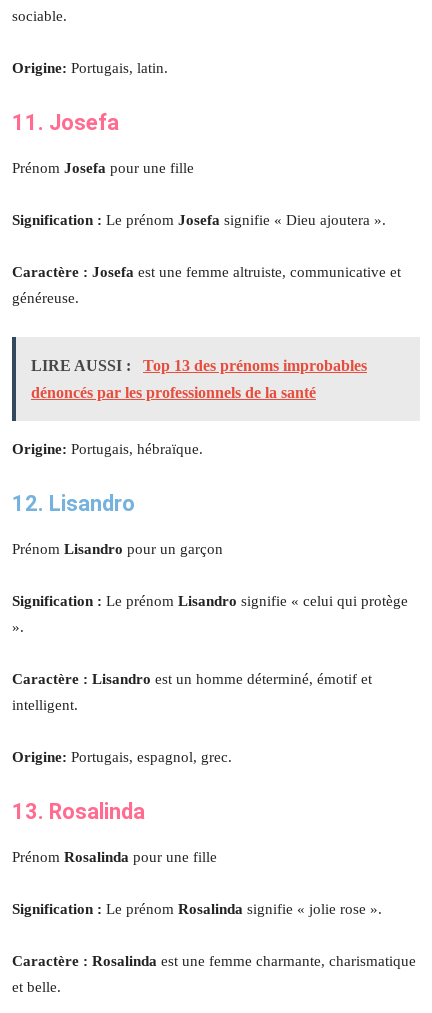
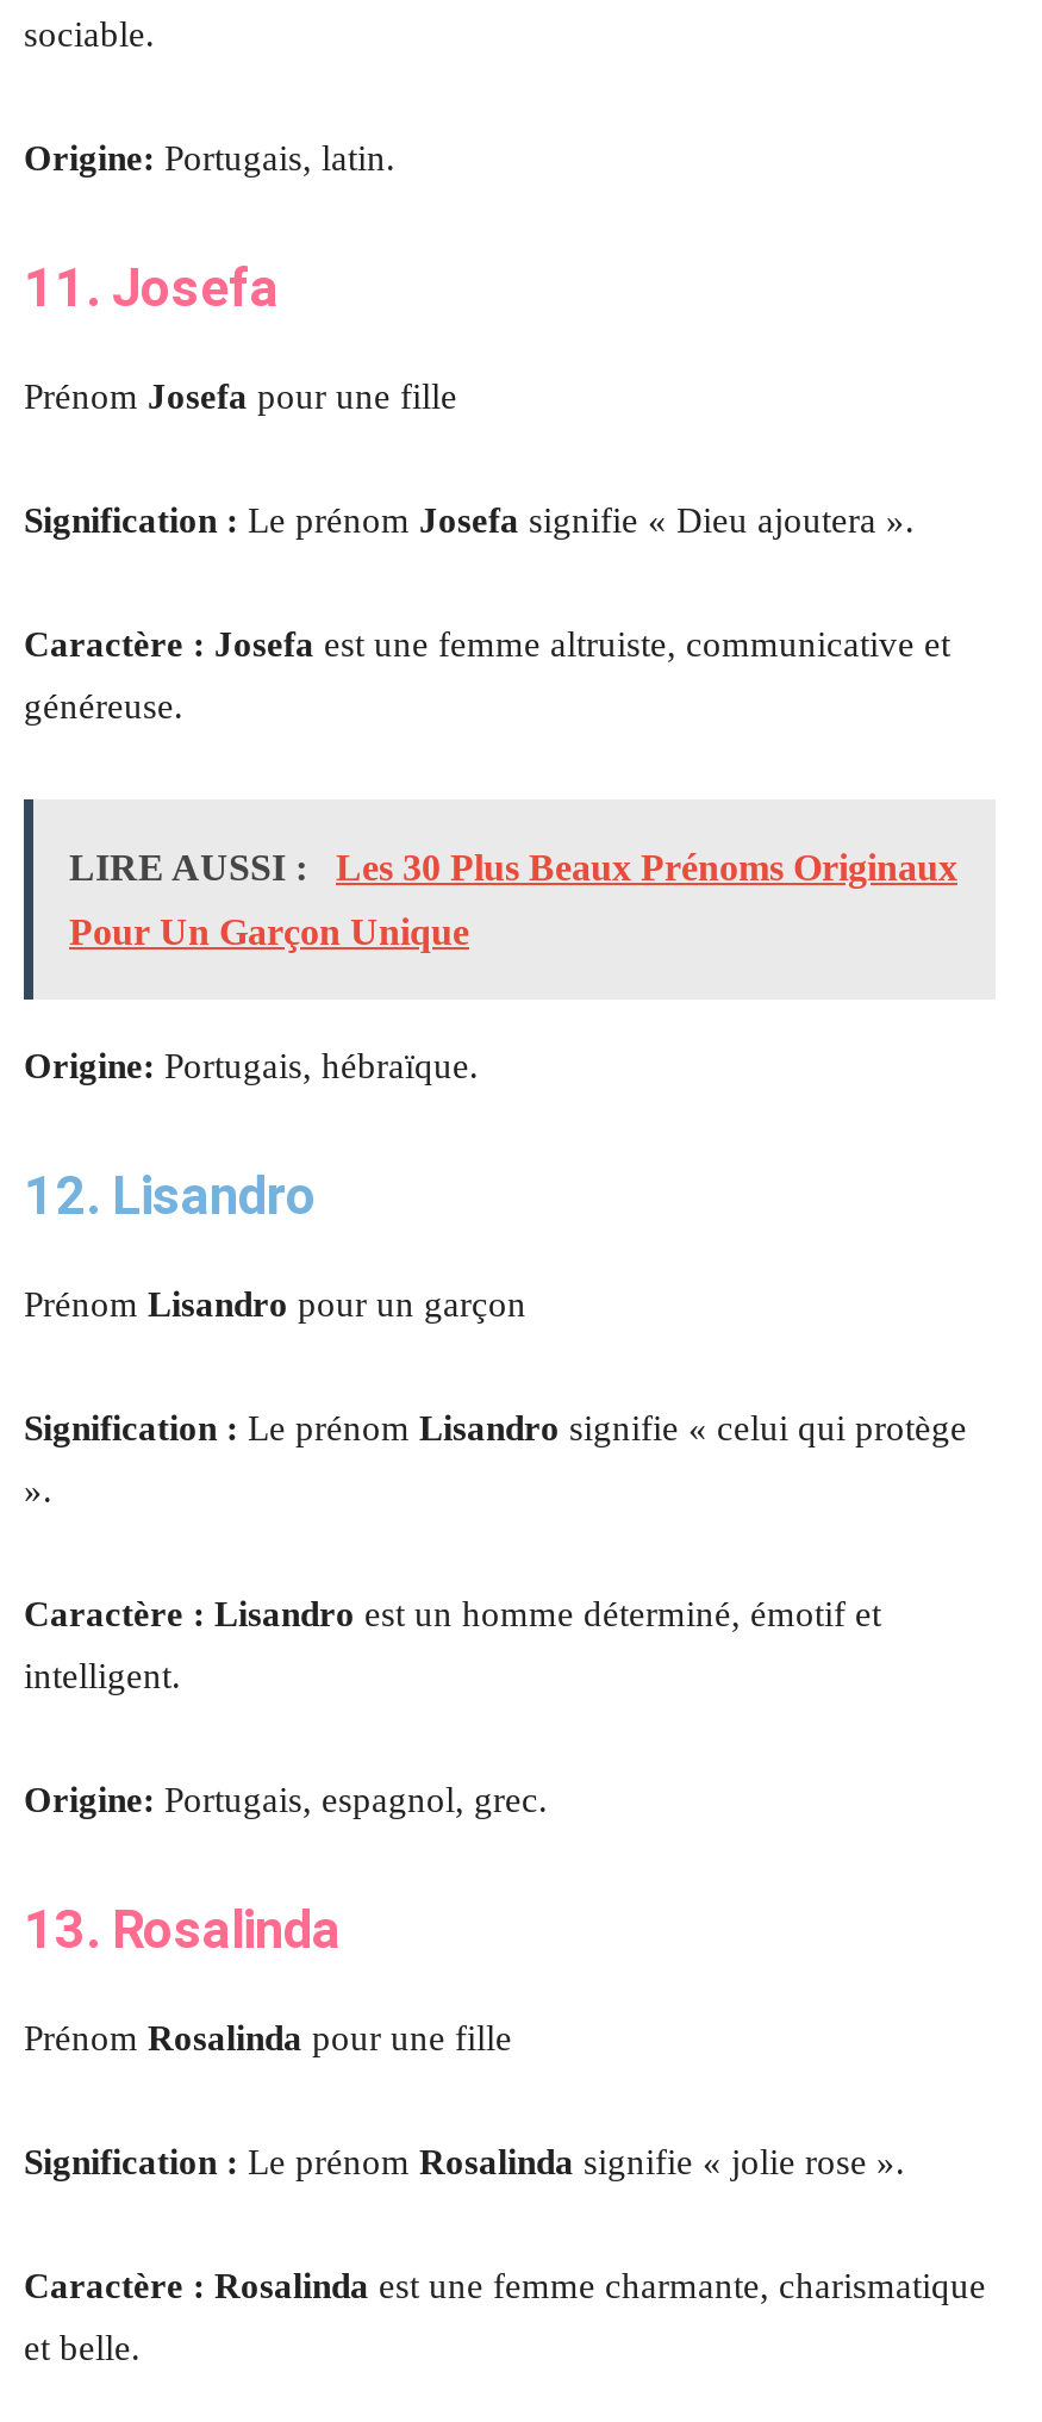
[31,357,367,374] LIRE AUSSI : Top 13 des prénoms improbables -> [69,847,957,887] LIRE AUSSI : Les 30 Plus Beaux Prénoms Originaux
[31,384,316,401] dénoncés par les professionnels de la santé -> [69,911,469,952] Pour Un Garçon Unique

